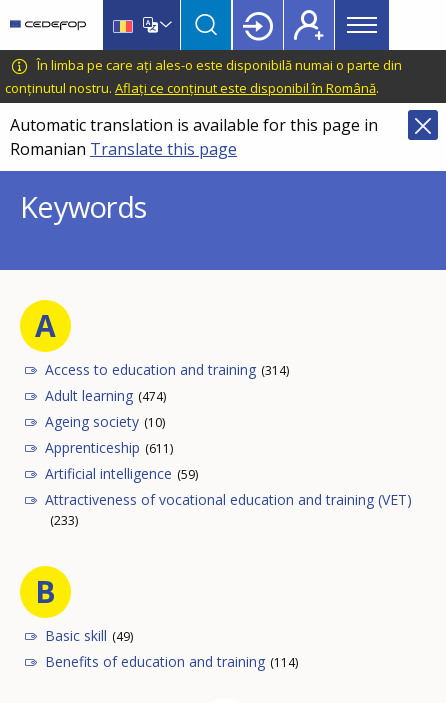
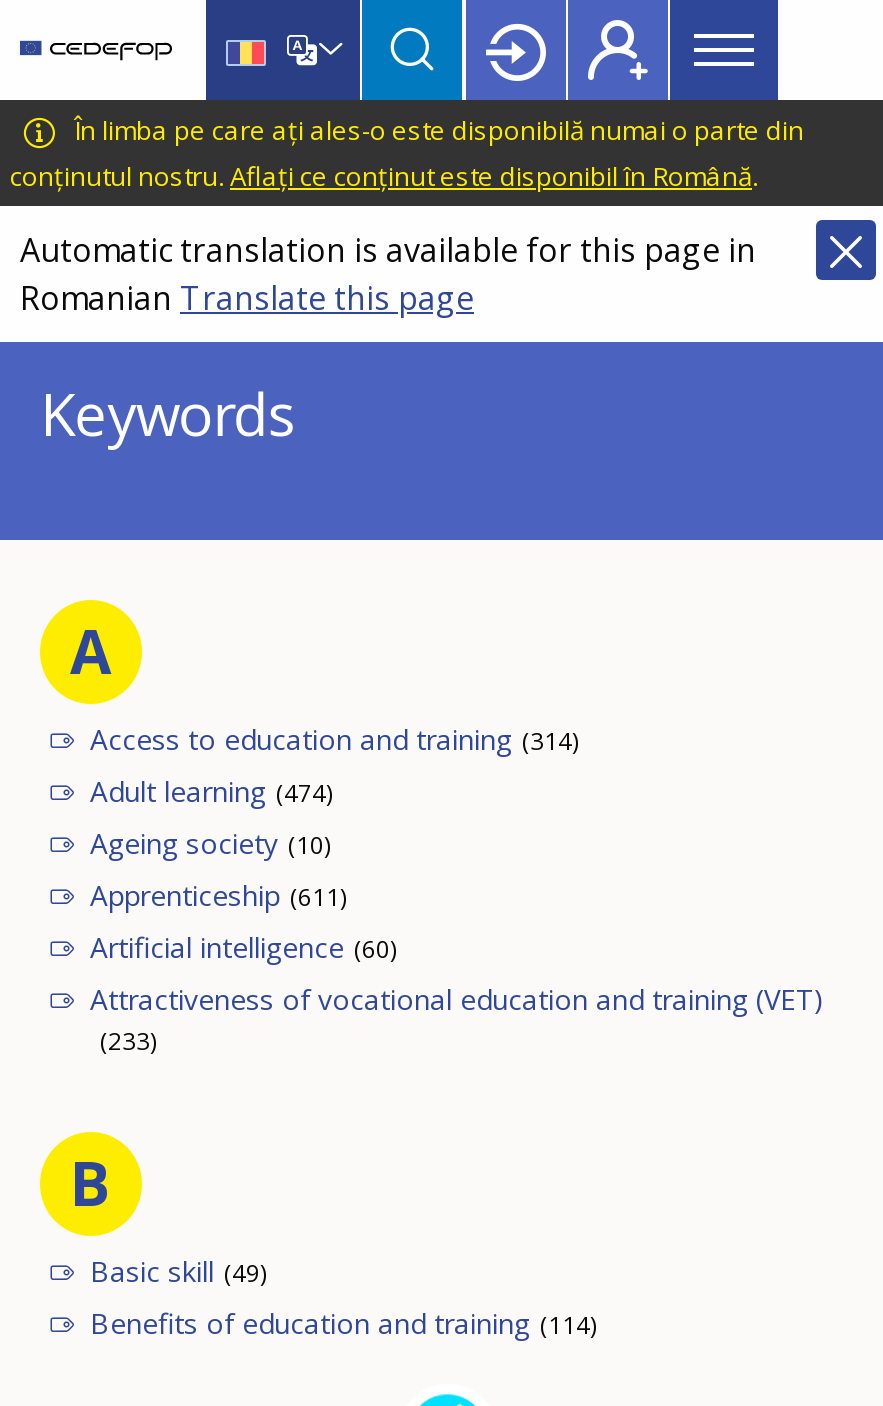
[45,463,198,482] Artificial intelligence (59) -> [90,927,396,965] Artificial intelligence (60)

